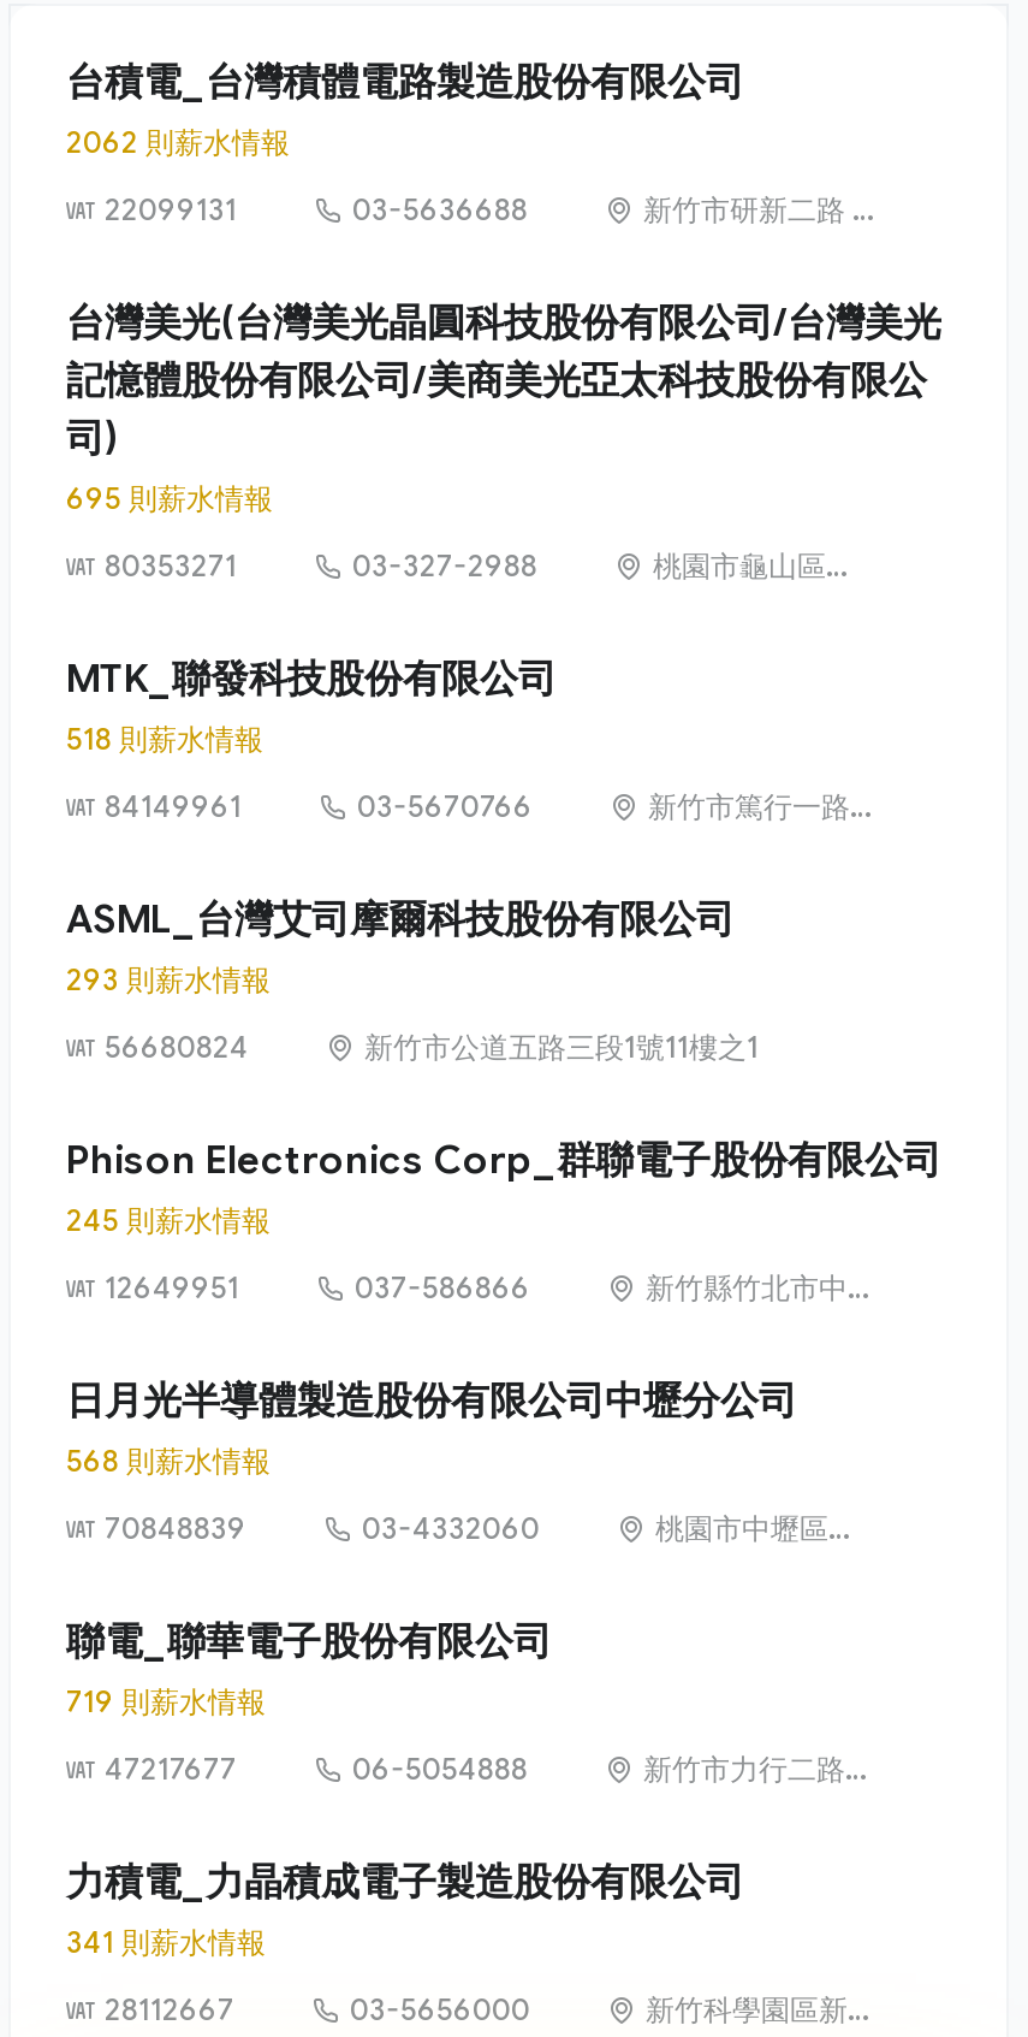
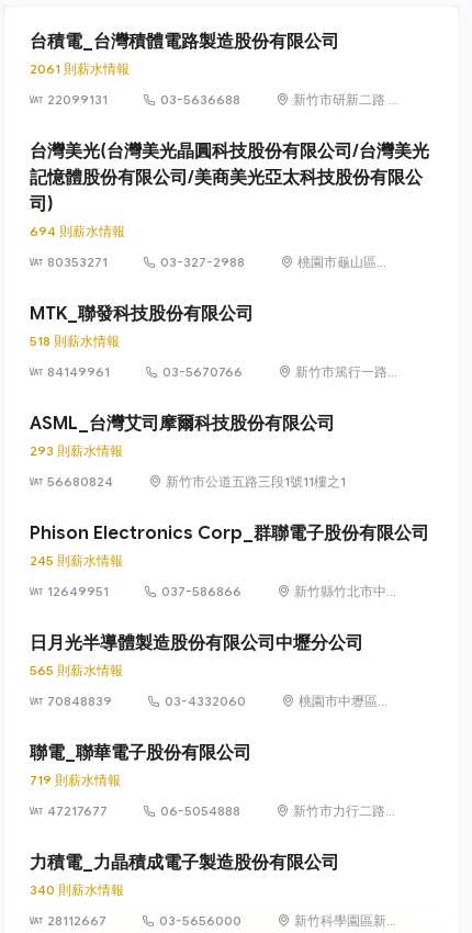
[66,123,290,160] 2062 則薪水情報 -> [30,60,130,77] 2061 則薪水情報
[66,480,273,516] 695 則薪水情報 -> [30,223,125,239] 694 則薪水情報
[66,1442,271,1478] 568 則薪水情報 -> [30,662,123,678] 565 則薪水情報
[66,1923,266,1960] 341 則薪水情報 -> [30,881,124,898] 340 則薪水情報

